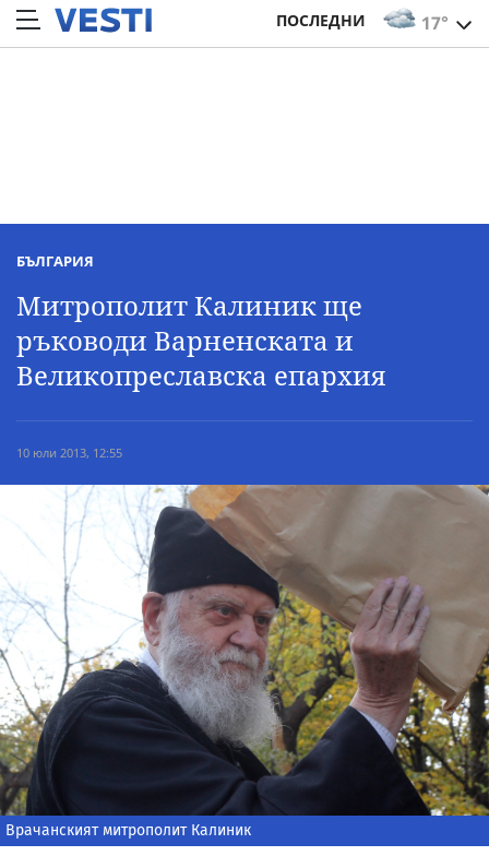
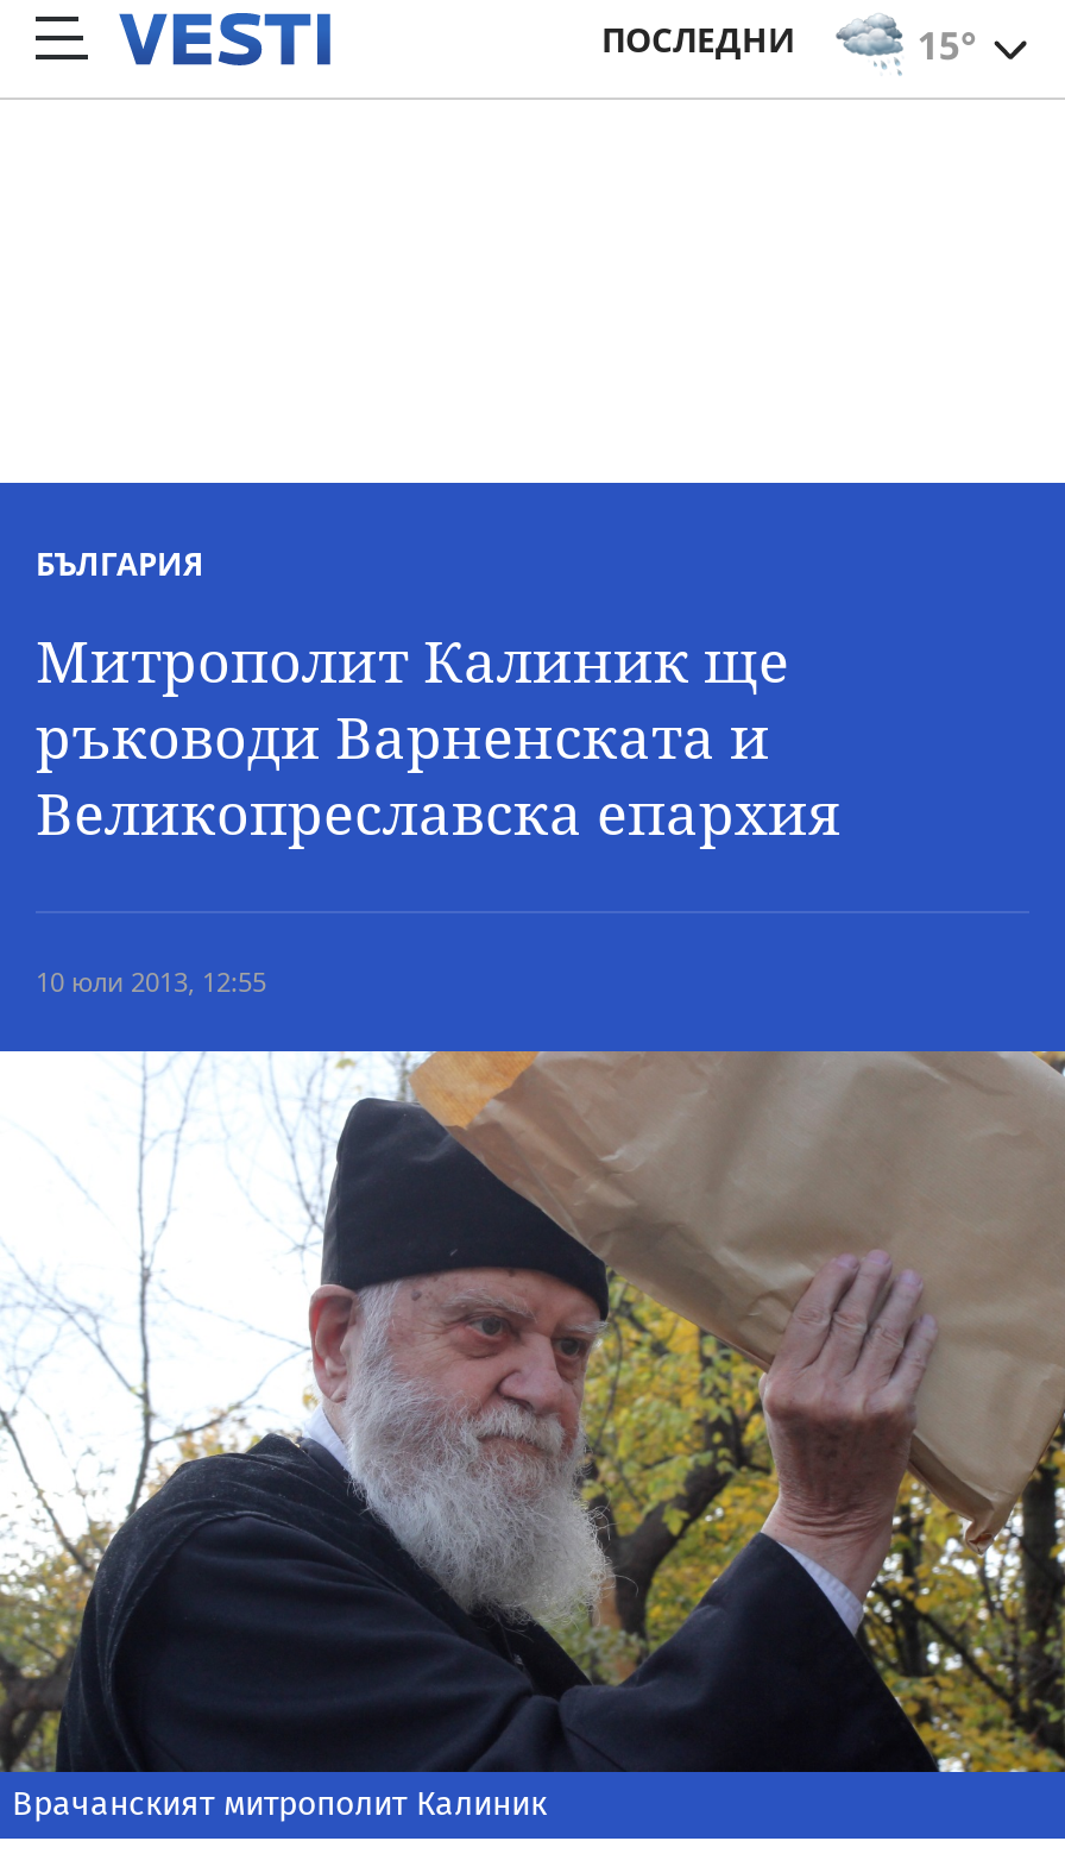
[421,11,449,35] 17° -> [918,19,977,71] 15°

